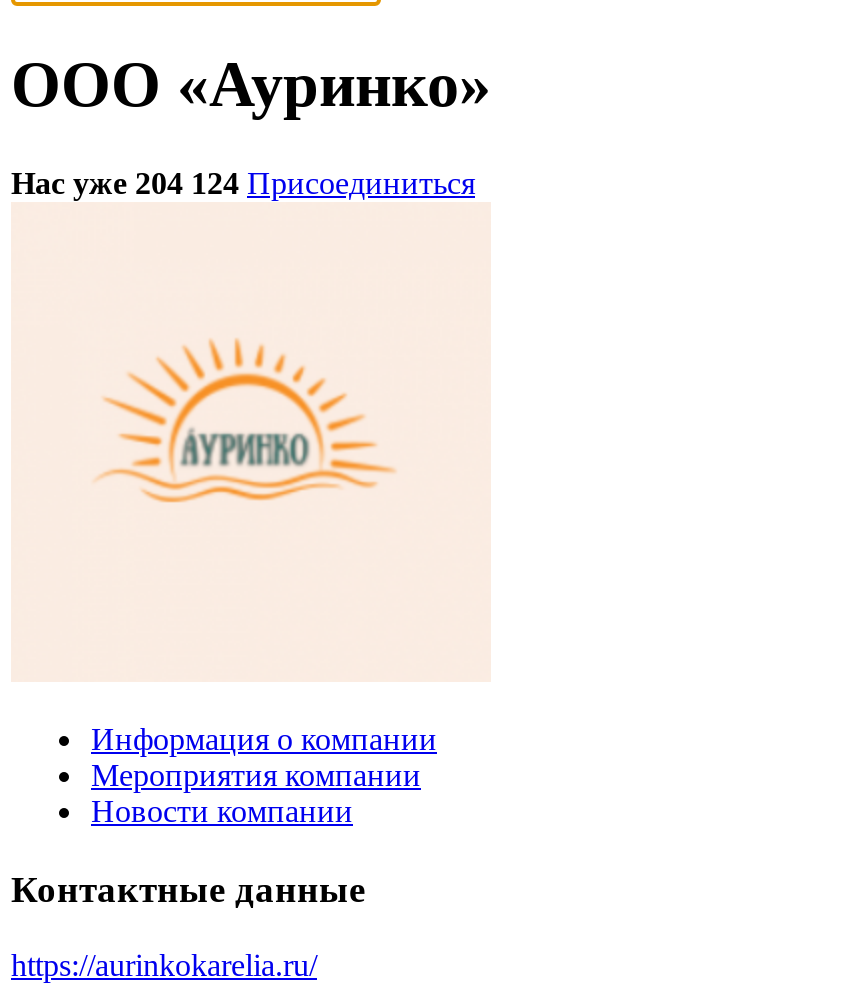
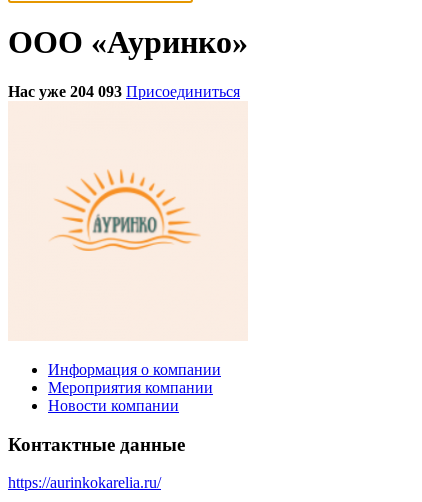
[11,166,475,200] Нас уже 204 124 Присоединиться -> [8,83,240,100] Нас уже 204 093 Присоединиться

